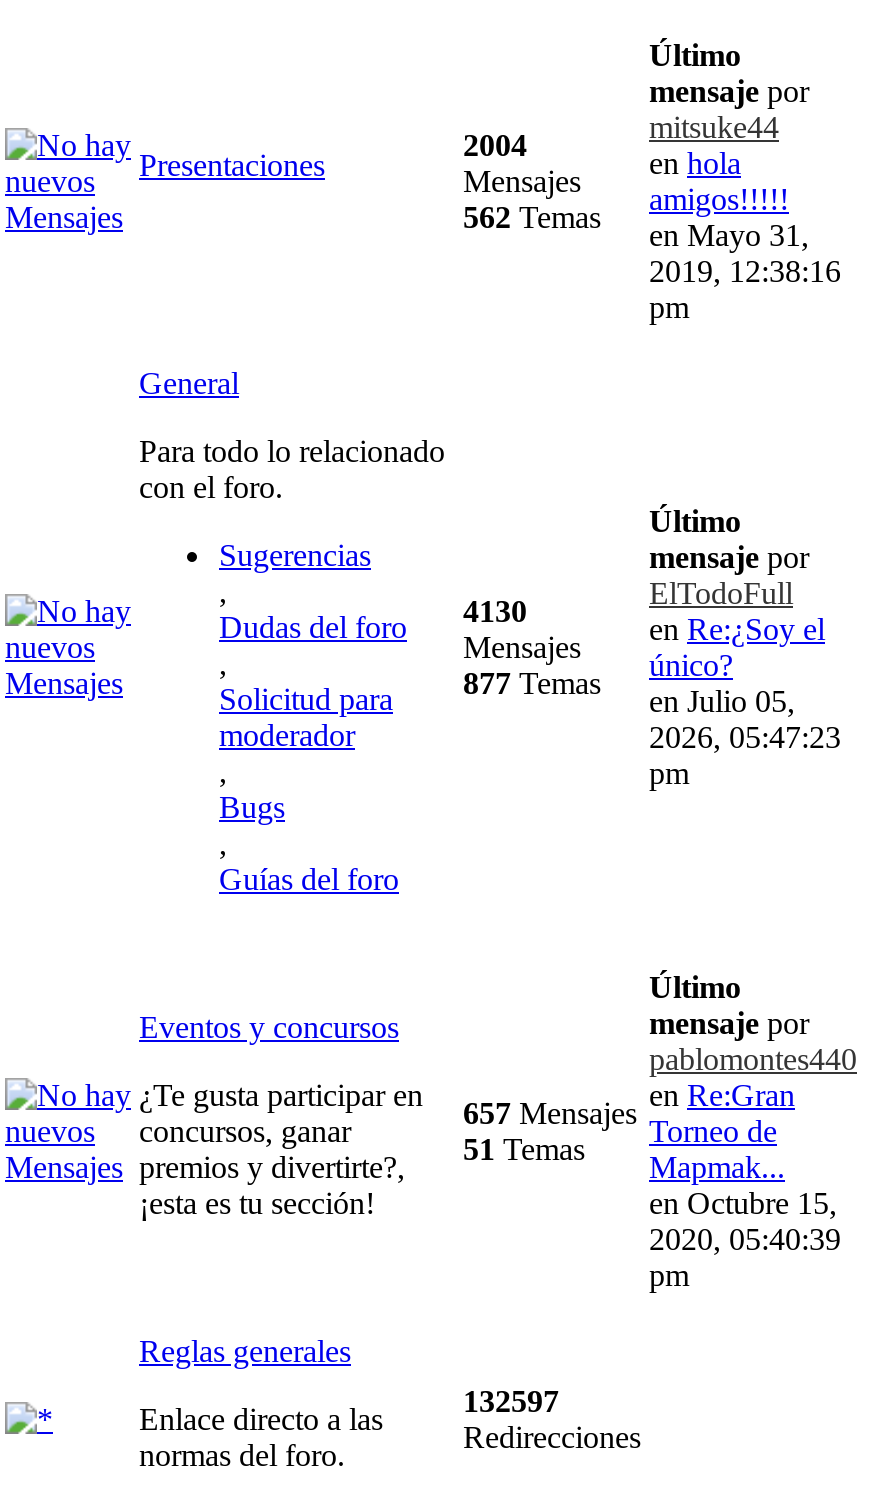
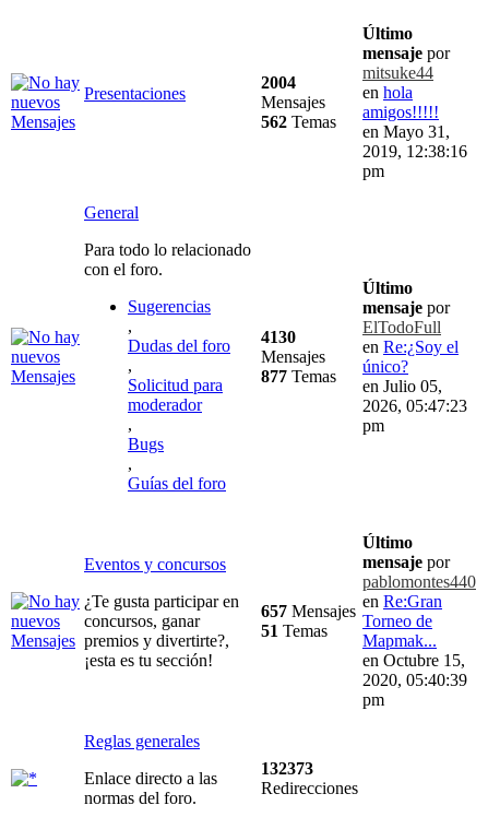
[463,1385,559,1419] 132597 -> [261,760,313,778] 132373

